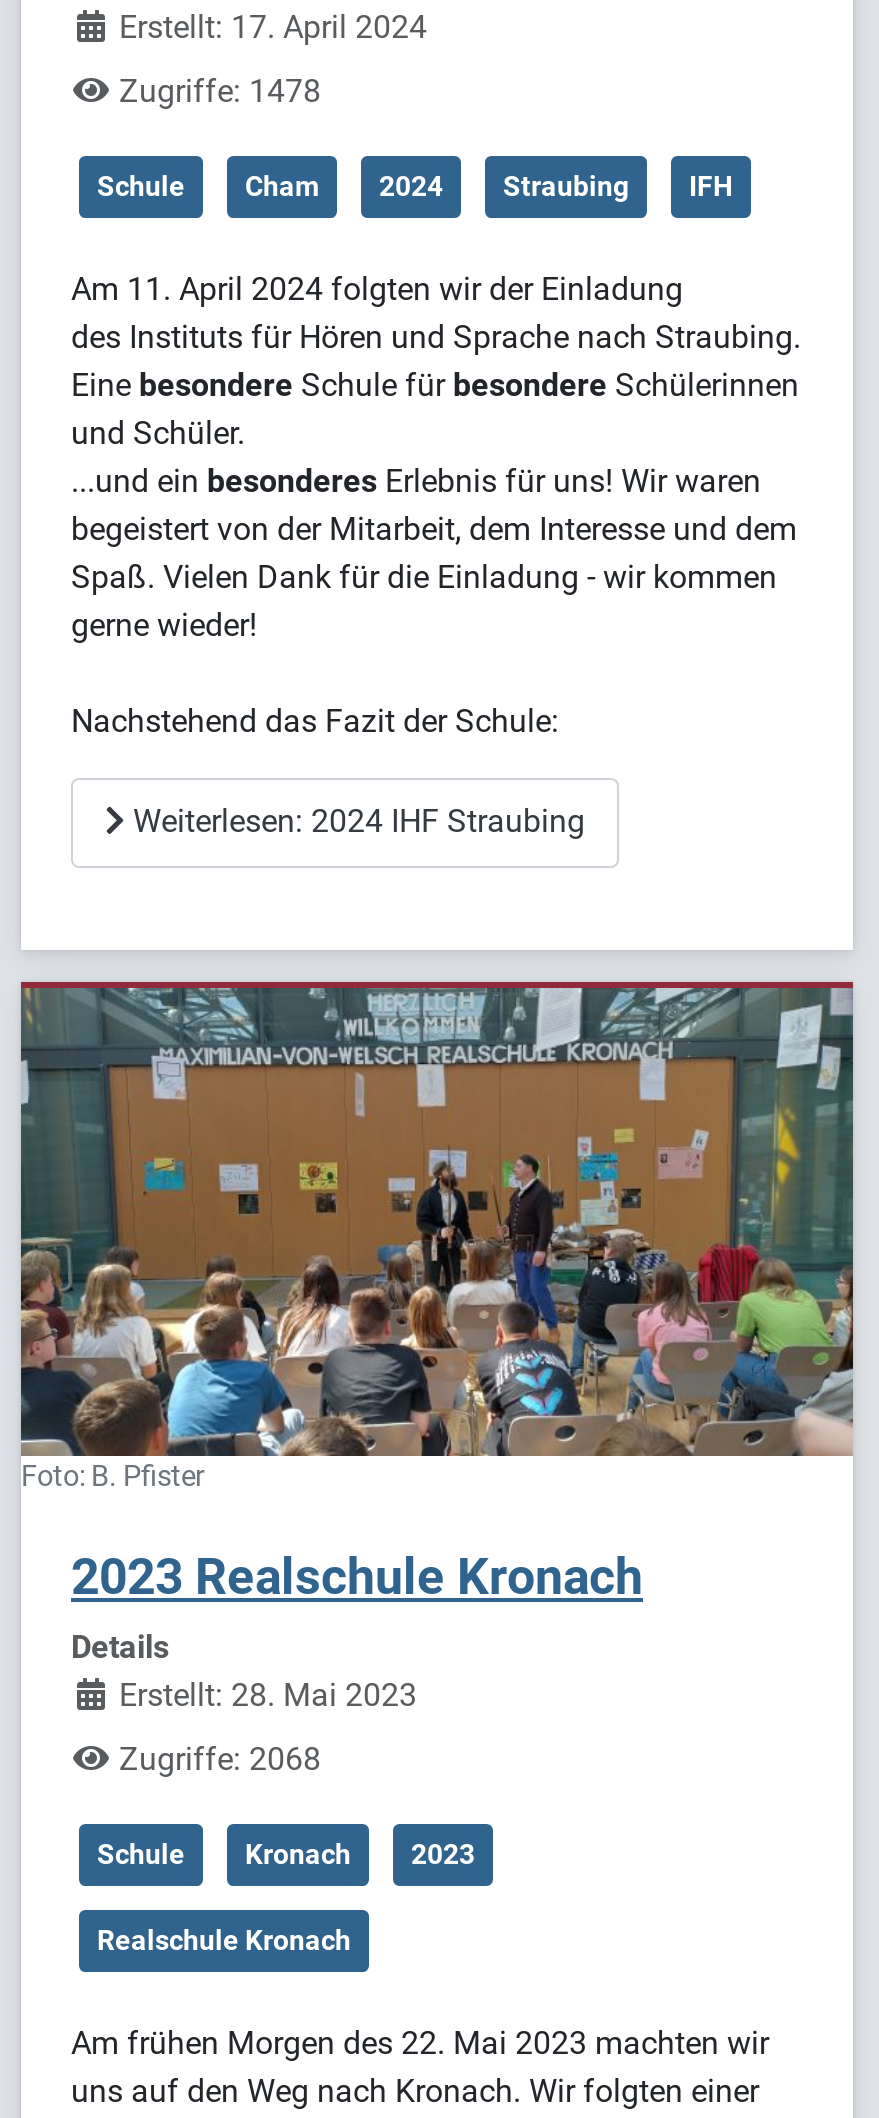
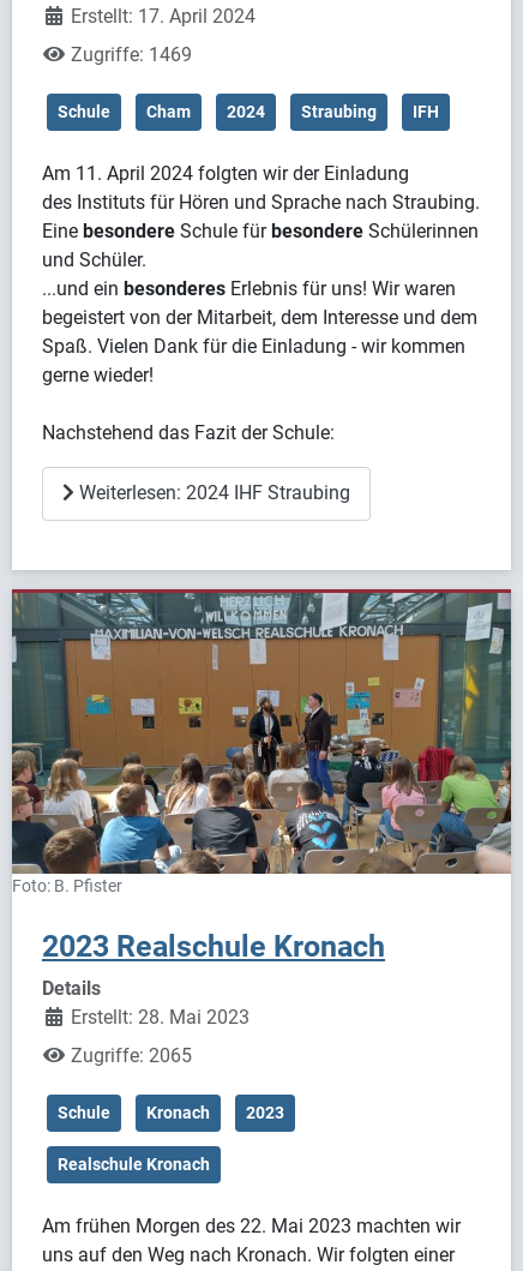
[119,72,321,110] Zugriffe: 1478 -> [71,43,192,66] Zugriffe: 1469
[119,1741,321,1779] Zugriffe: 2068 -> [71,1045,192,1067] Zugriffe: 2065

